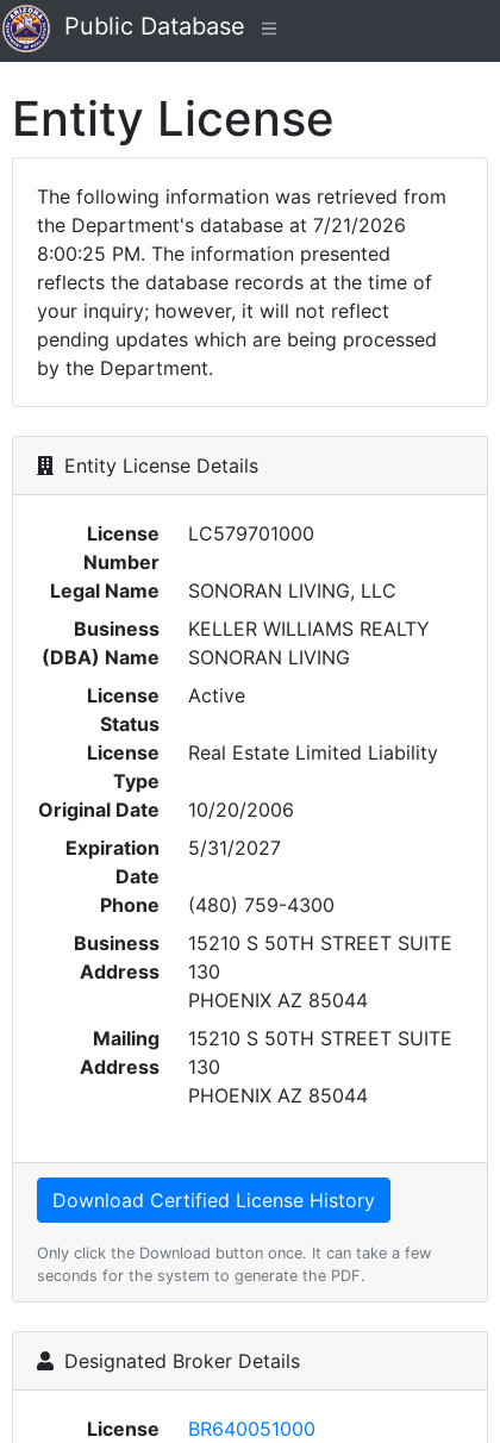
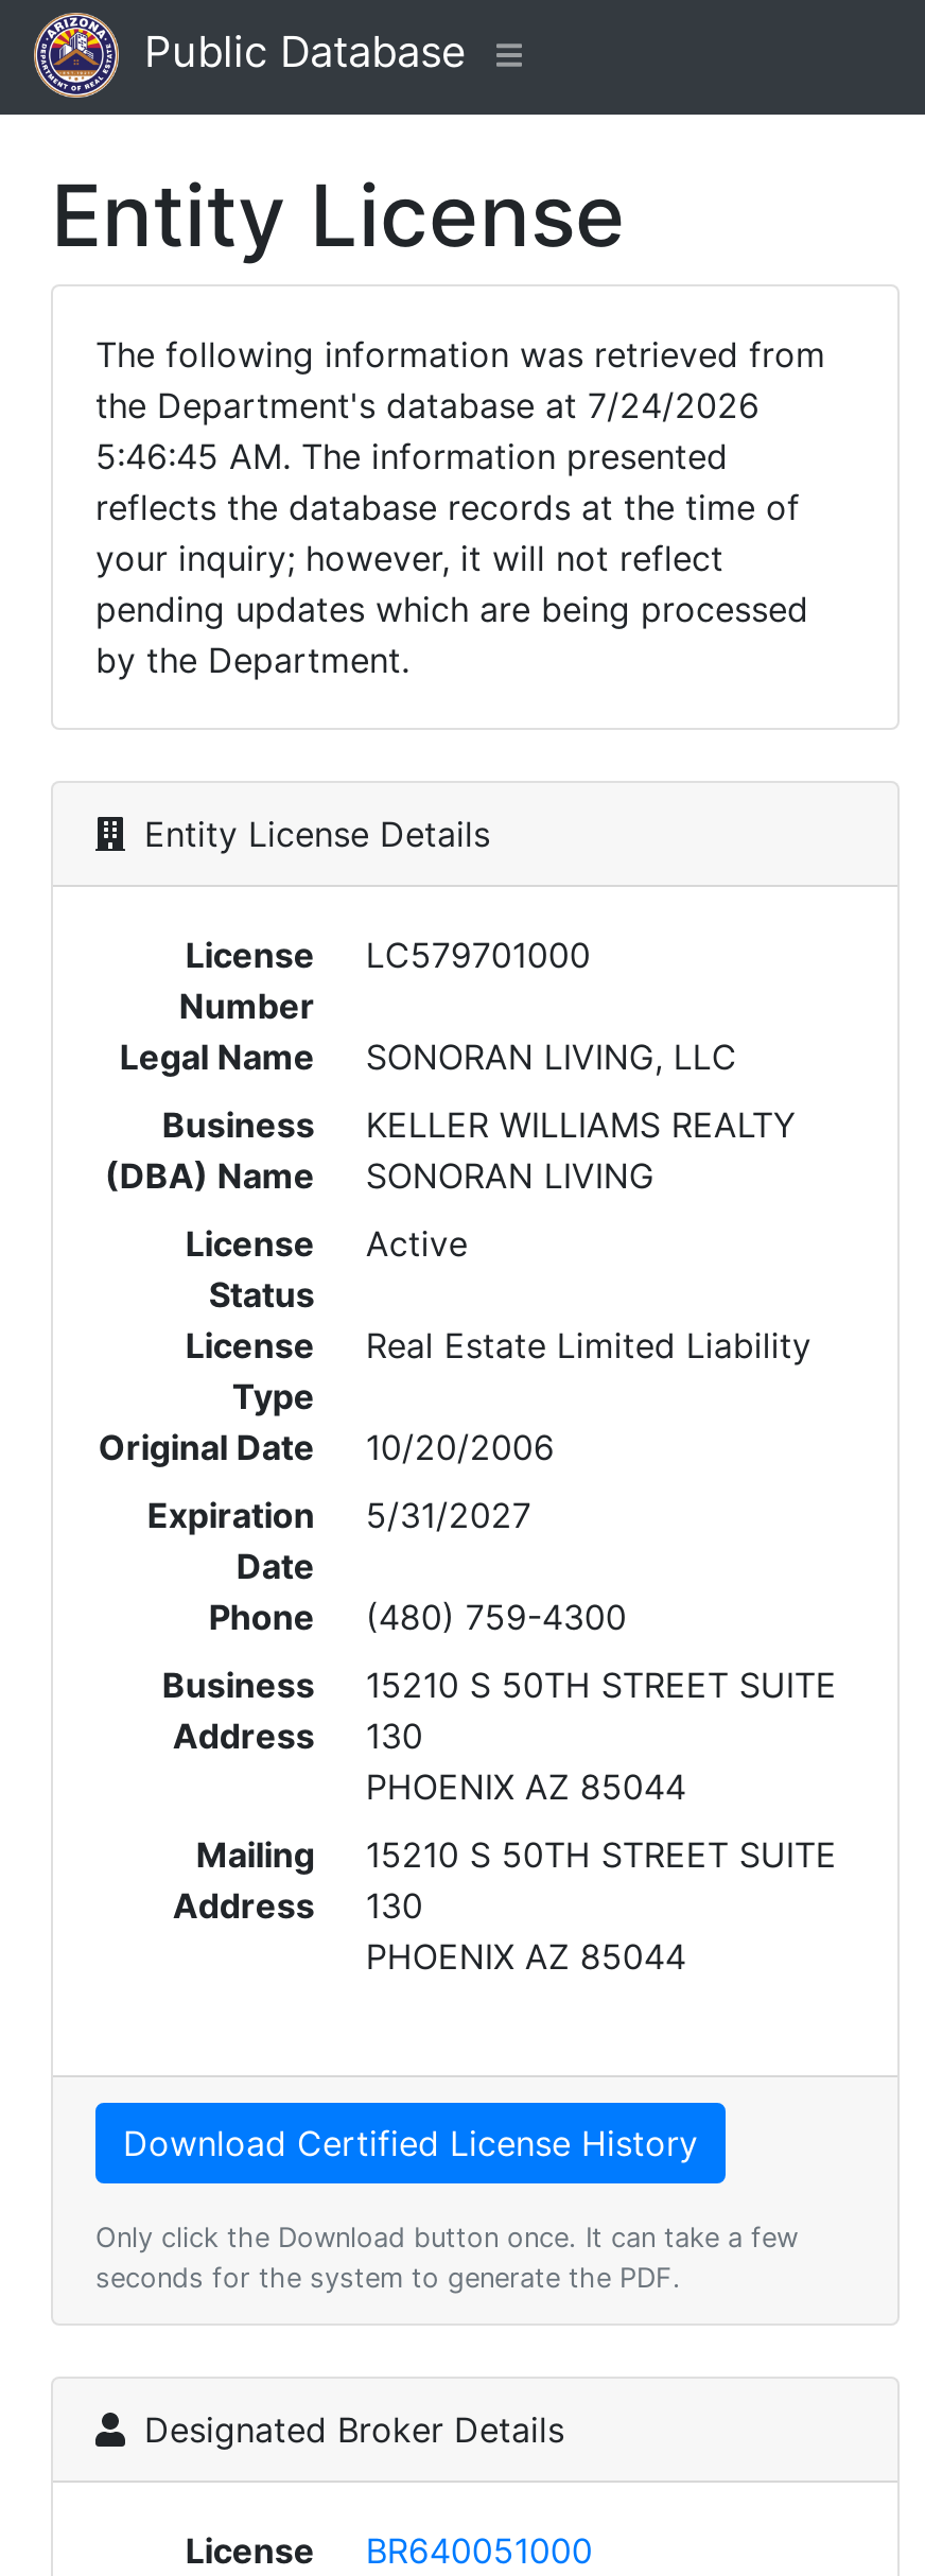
[37,213,406,237] the Department's database at 7/21/2026 -> [95,384,760,427] the Department's database at 7/24/2026
[37,242,390,266] 8:00:25 PM. The information presented -> [95,435,728,477] 5:46:45 AM. The information presented

